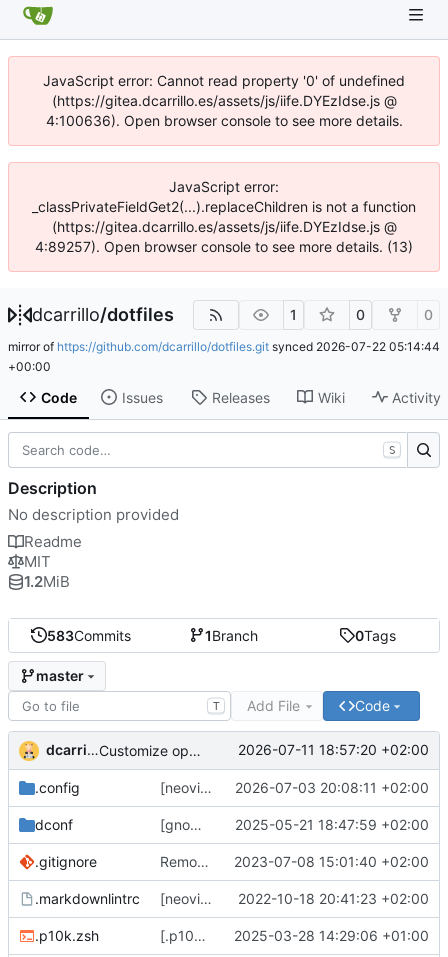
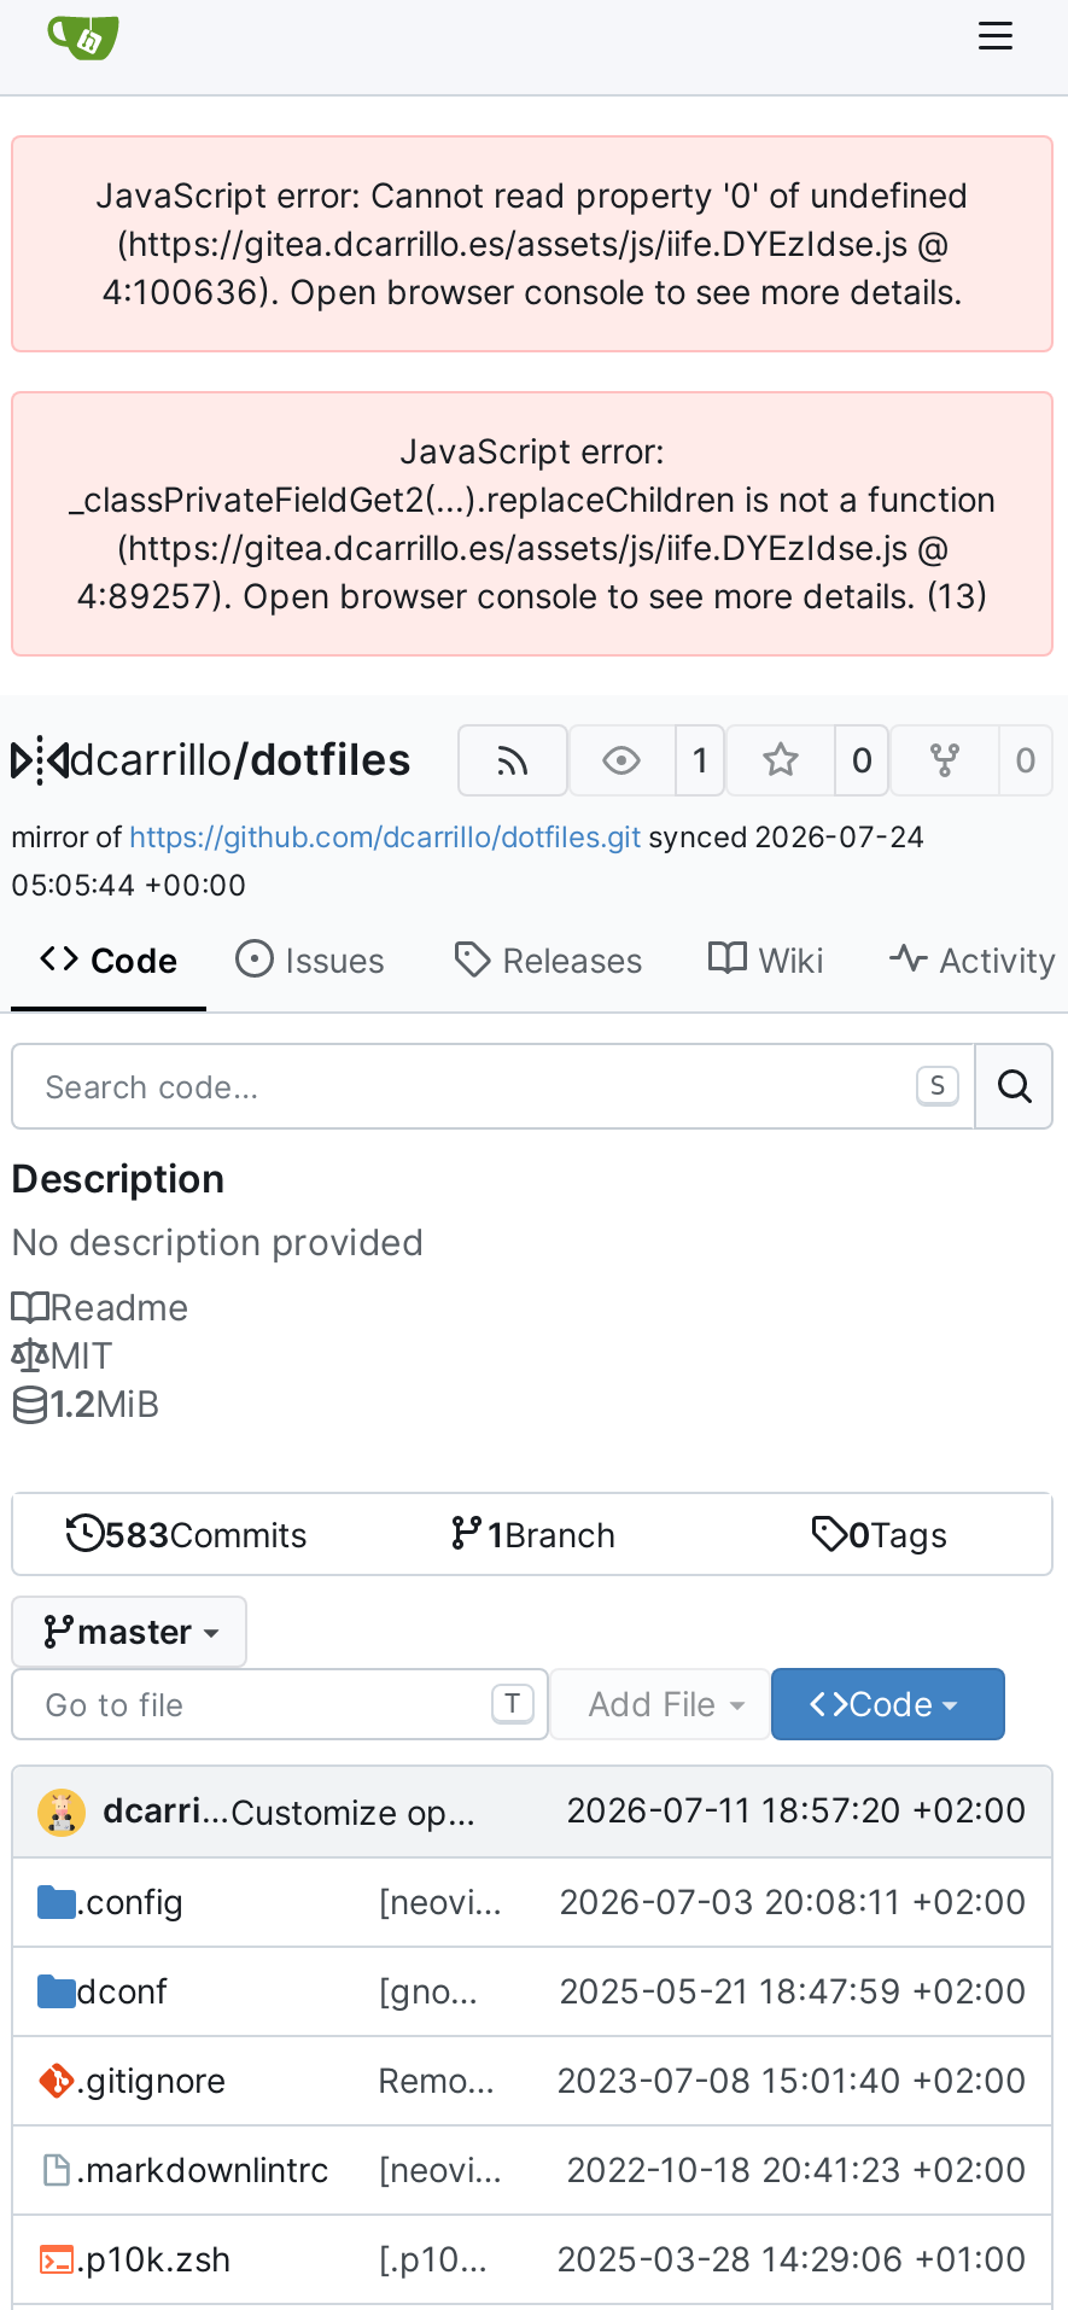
[8,339,440,374] mirror of https://github.com/dcarrillo/dotfiles.git synced 2026-07-22 05:14:44 | +00:00 -> [11,818,926,903] mirror of https://github.com/dcarrillo/dotfiles.git synced 2026-07-24 | 05:05:44 +00:00

